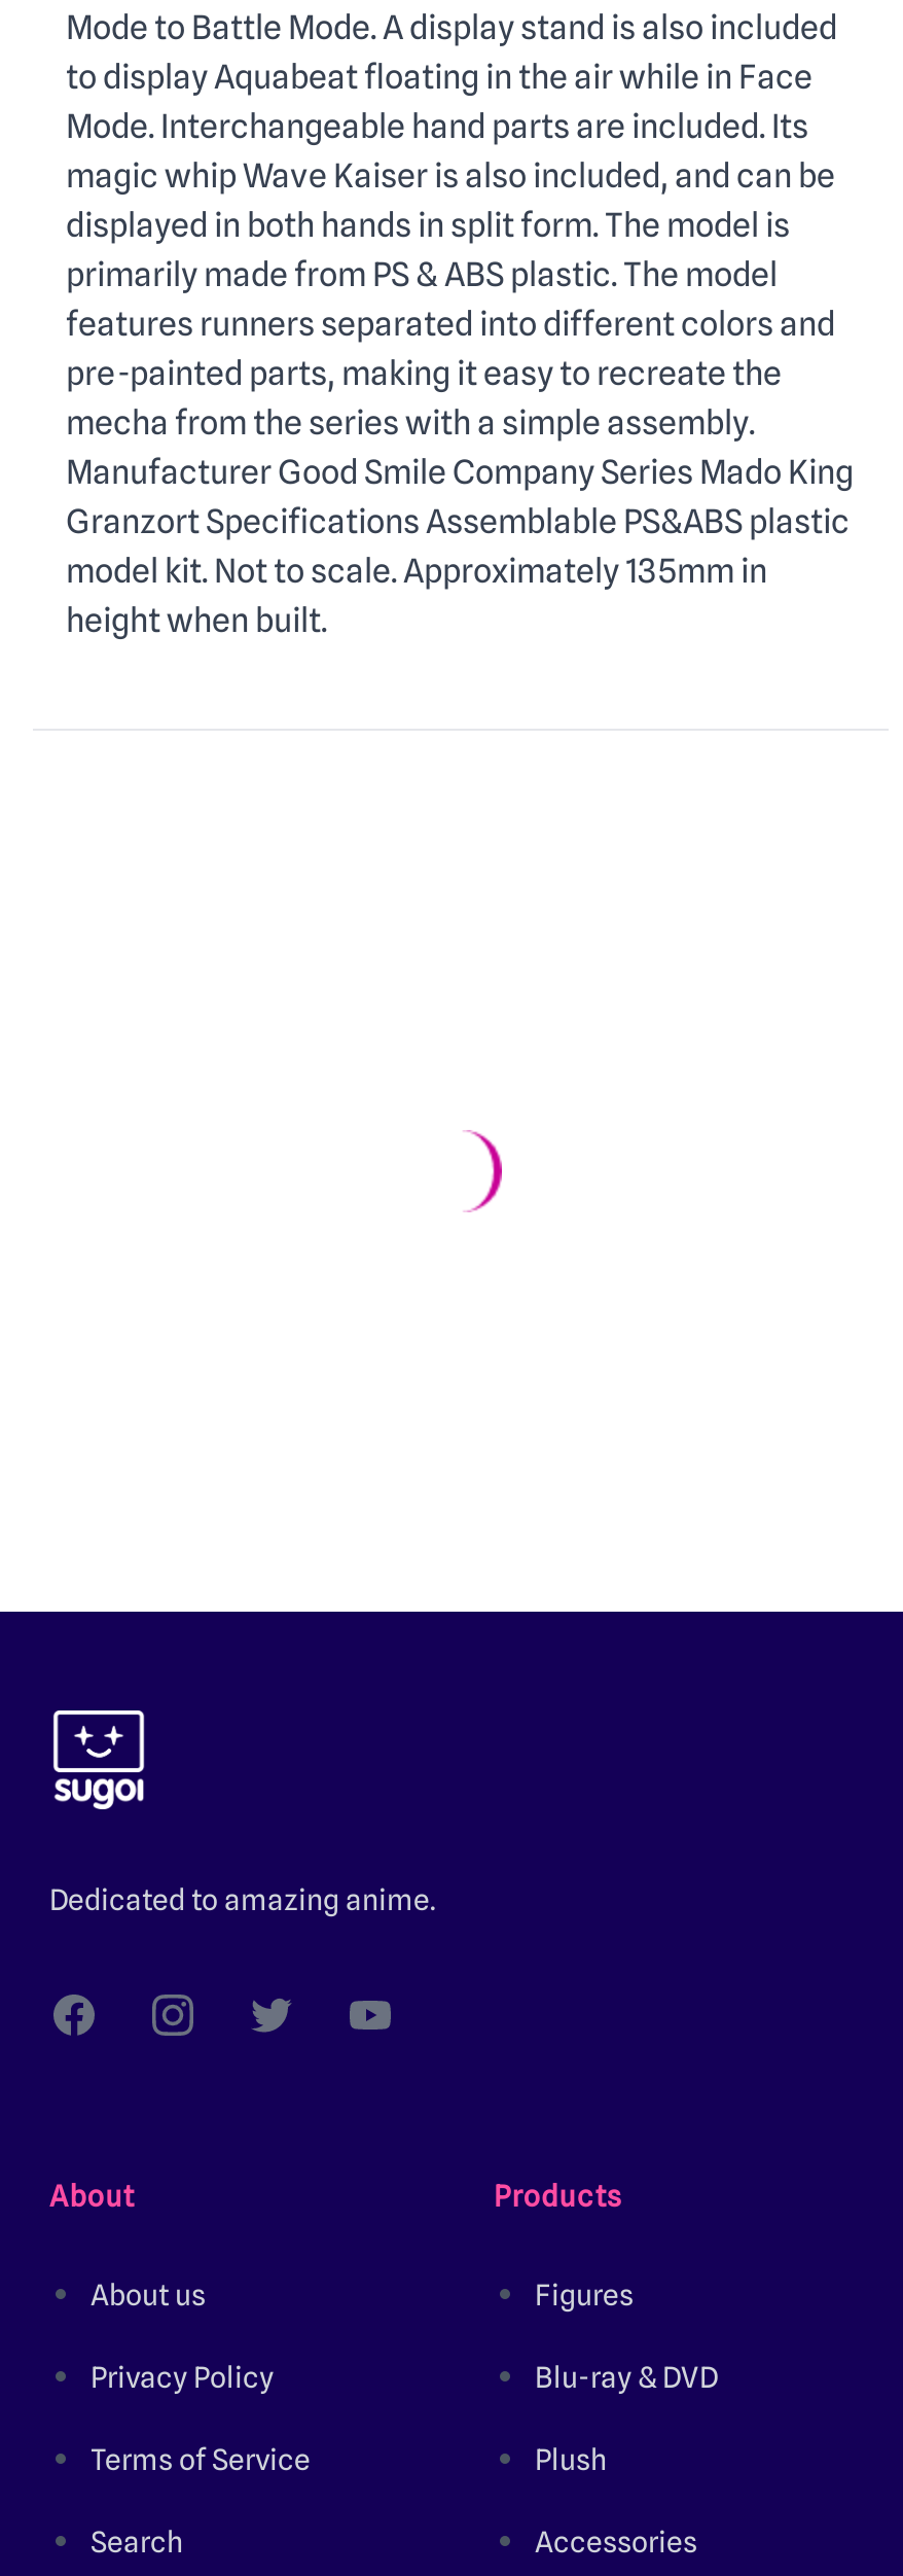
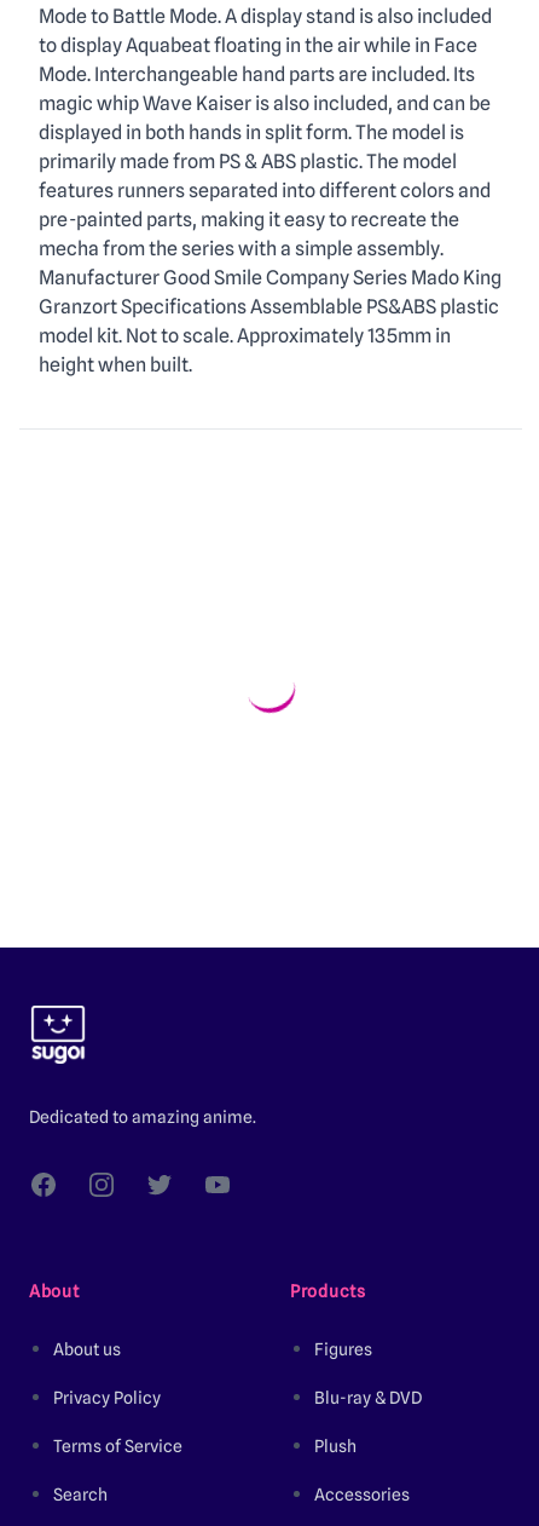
[432,1130,502,1212] [image] -> [249,667,294,714] [image]

